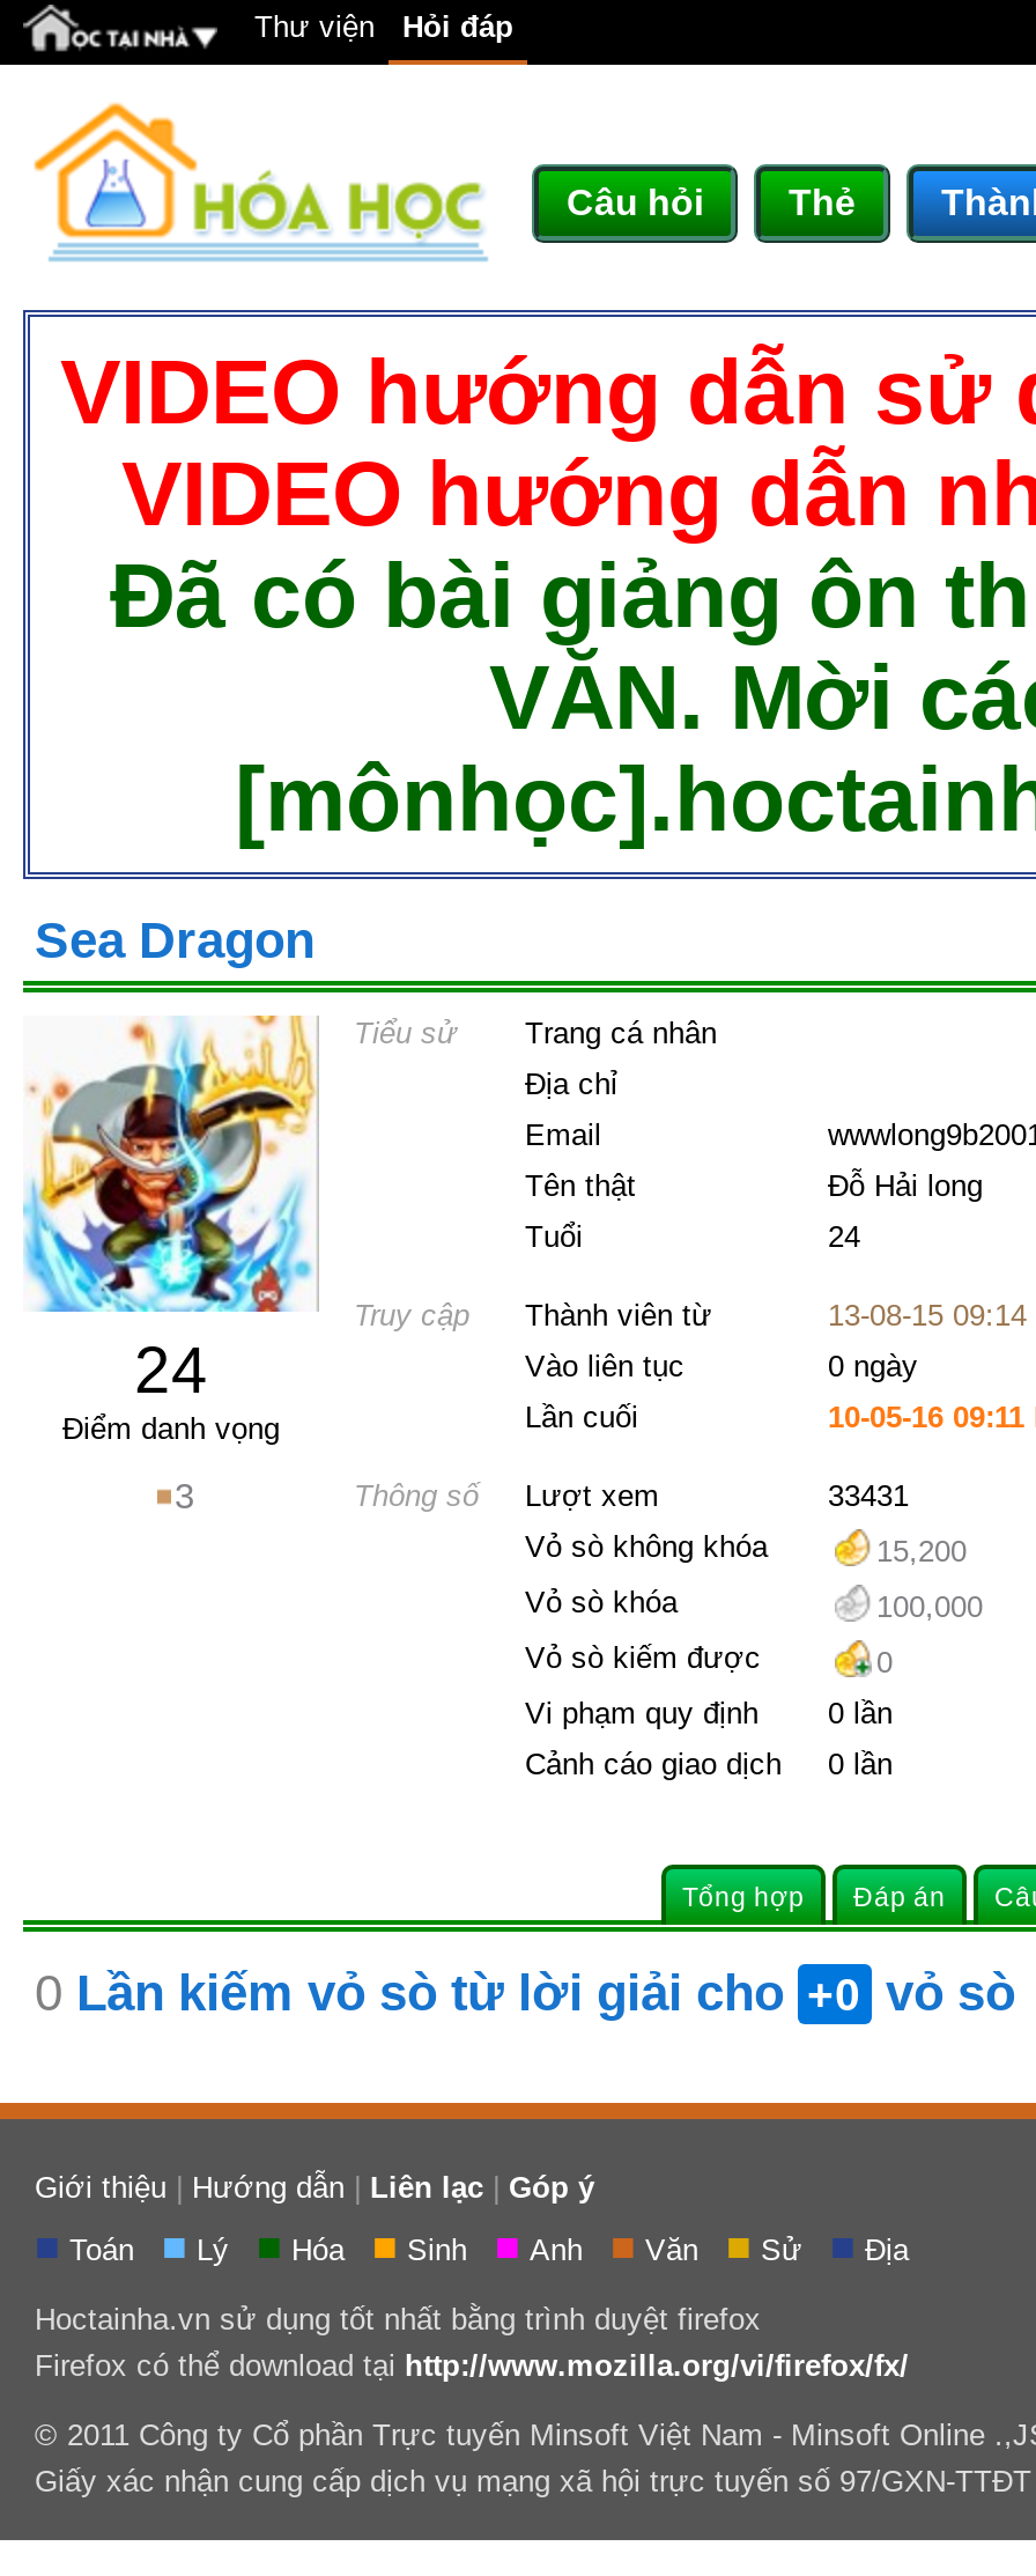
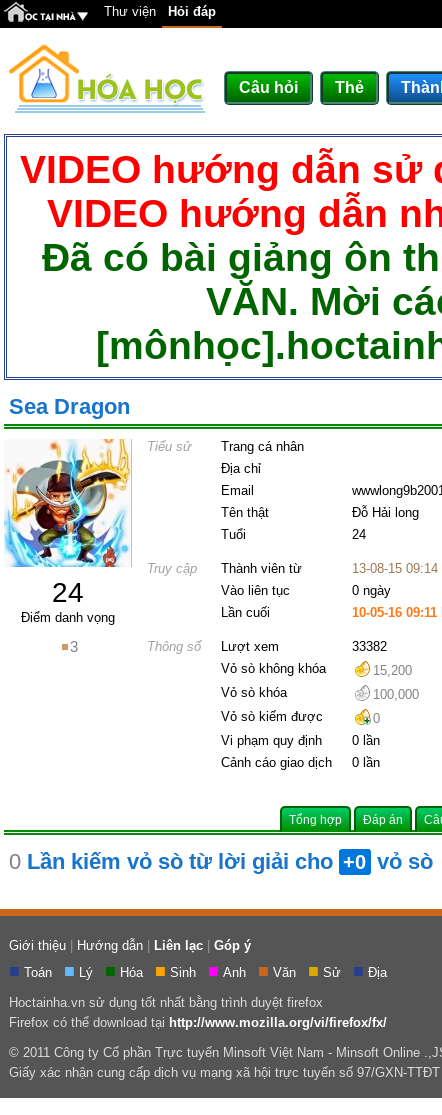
[828,1478,909,1513] 33431 -> [352,639,387,654] 33382

